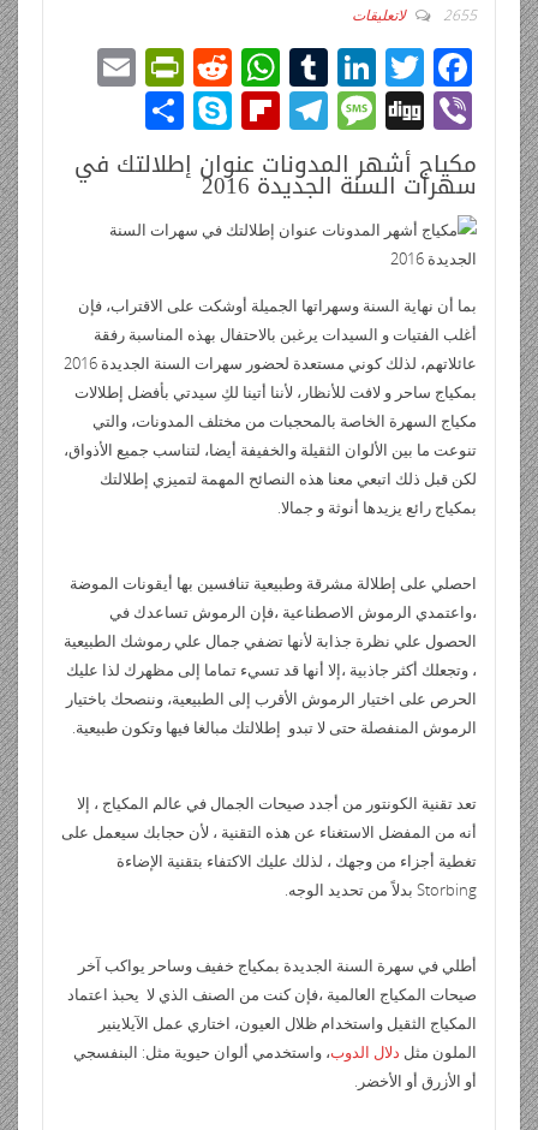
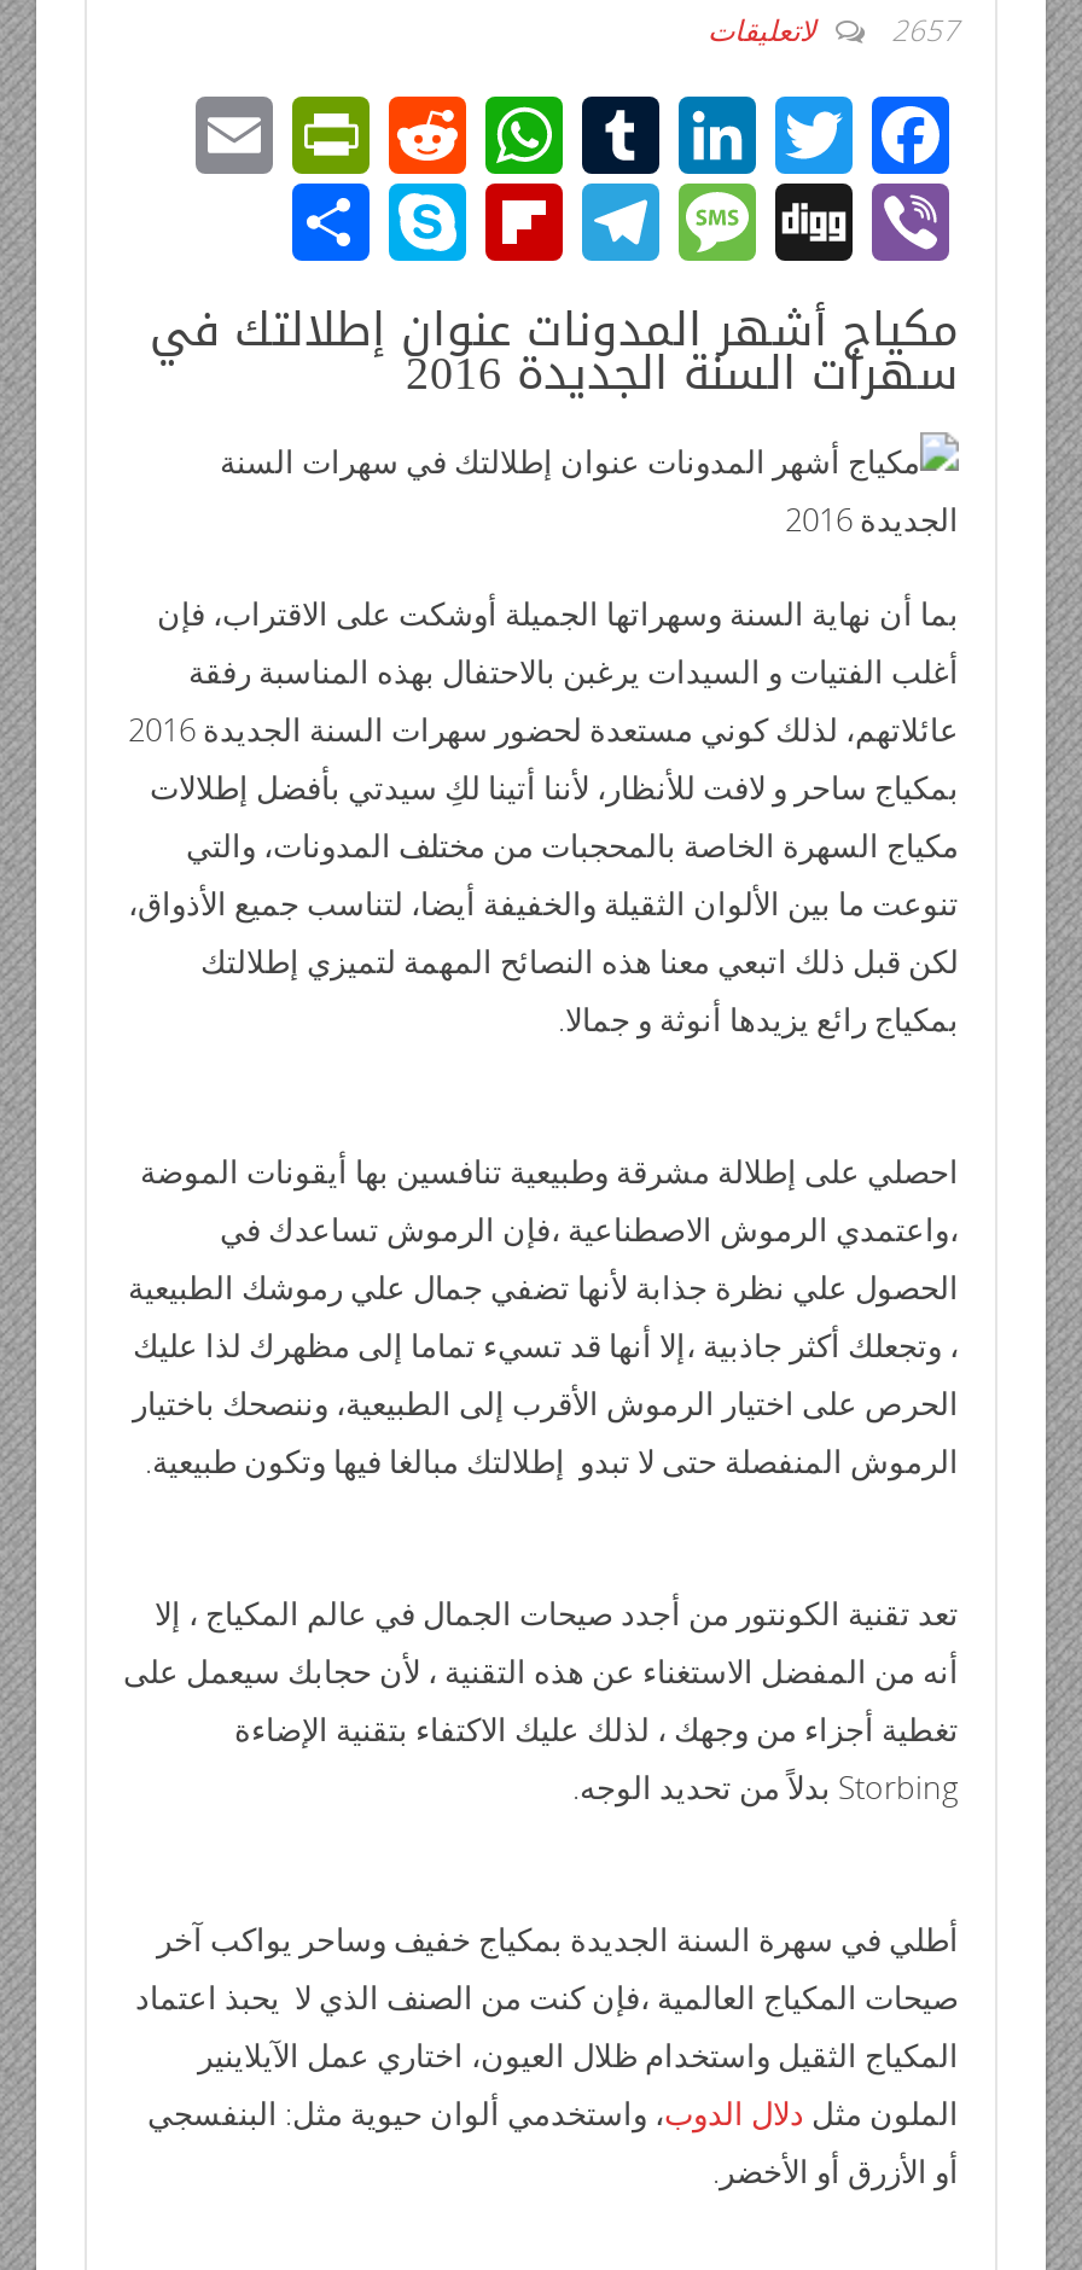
[352,4,477,25] 2655 لاتعليقات -> [708,8,959,50] 2657 لاتعليقات

